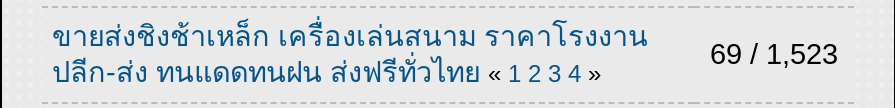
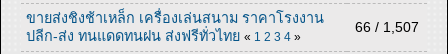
[710,37,838,69] 69 / 1,523 -> [355,19,419,35] 66 / 1,507

